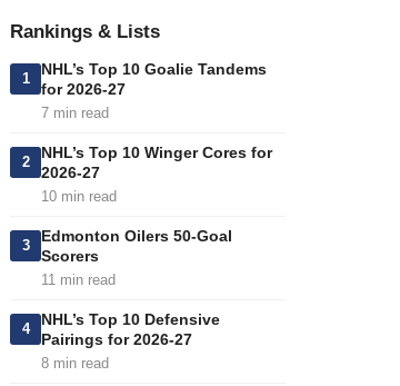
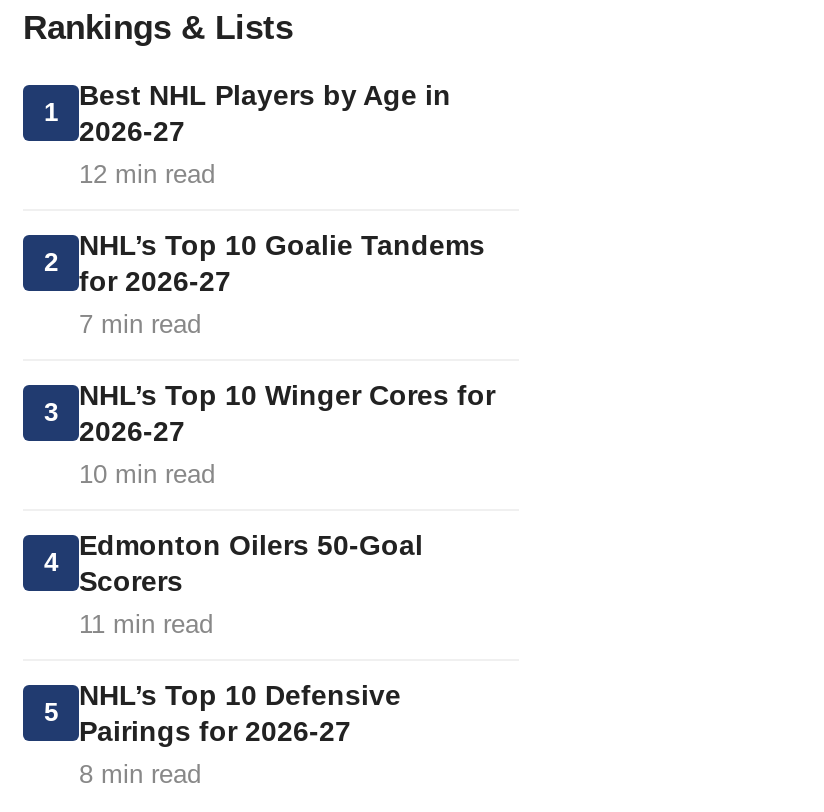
none -> [44,80,451,278] Best NHL Players by Age in | 2026-27 | 12 min read | 2
[22,154,29,171] 2 -> [44,398,58,428] 3
[22,237,29,254] 3 -> [44,548,58,578] 4
[22,321,29,337] 4 -> [44,698,58,728] 5

